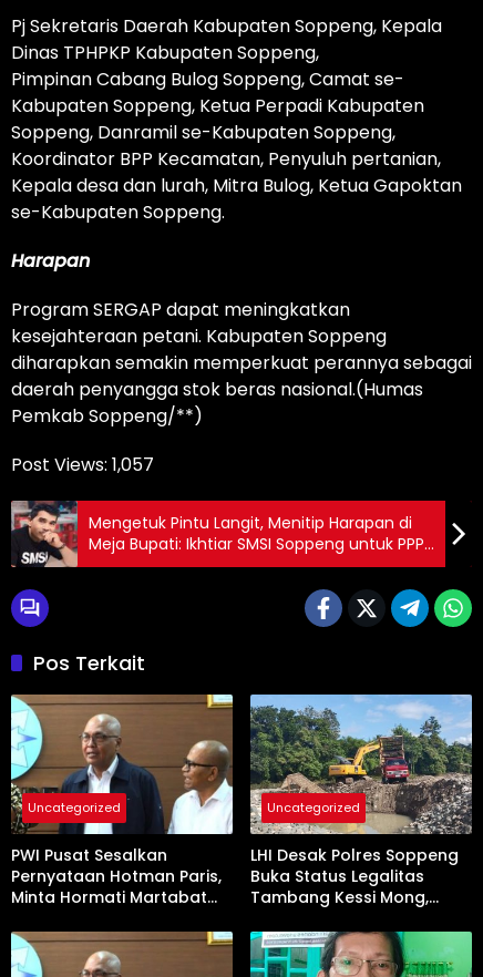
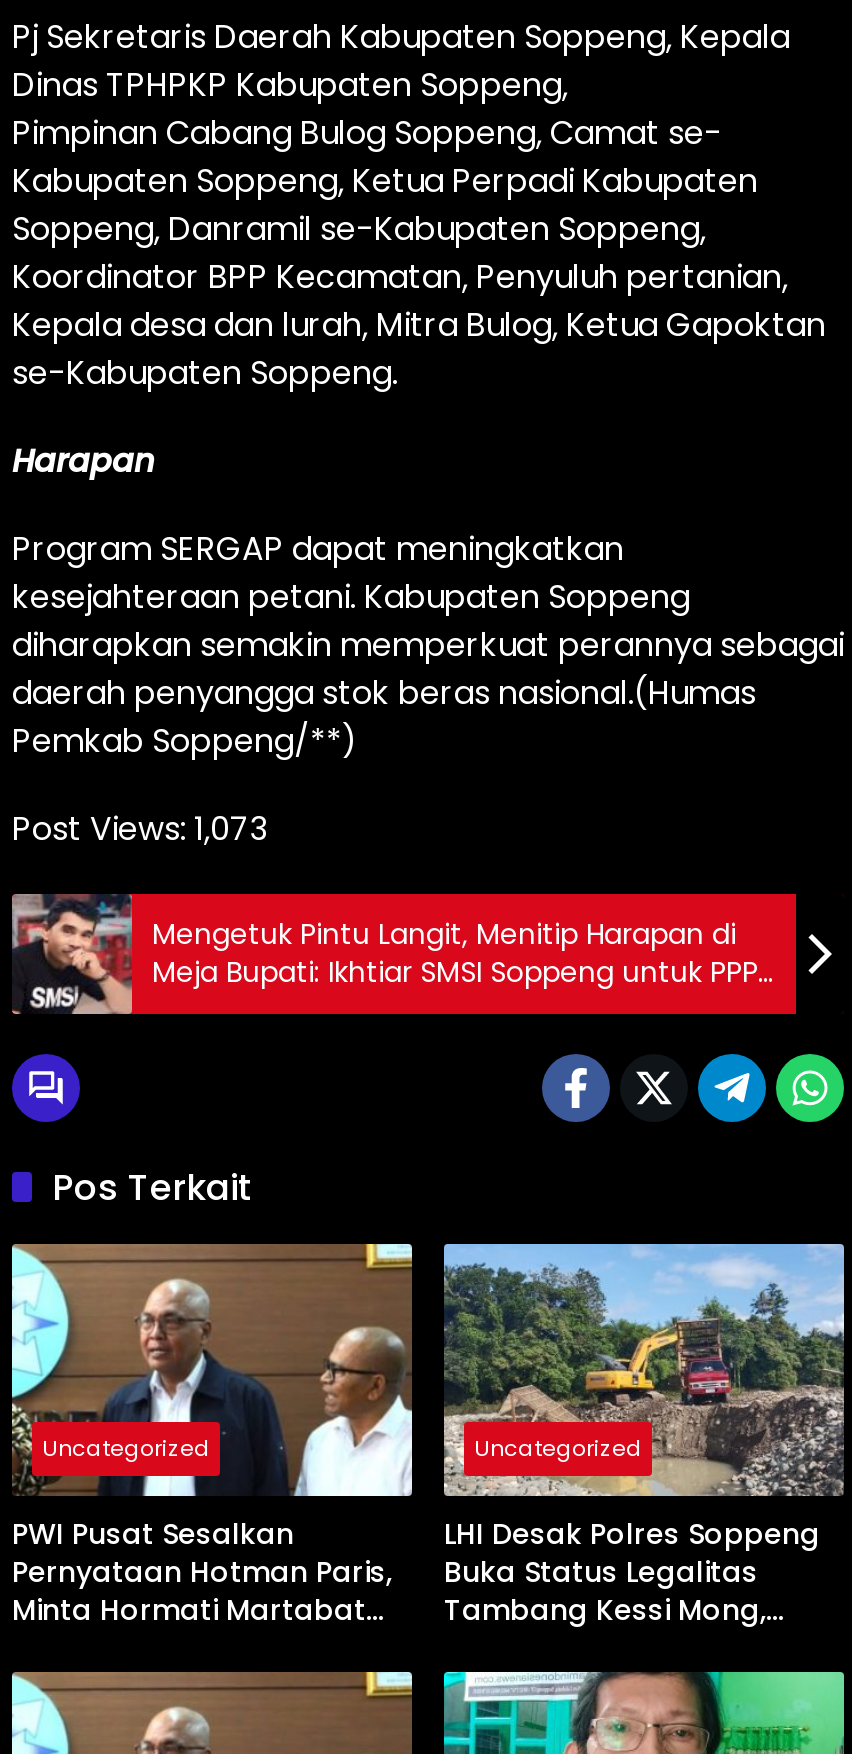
[11,452,154,478] Post Views: 1,057 -> [12,806,268,852] Post Views: 1,073

